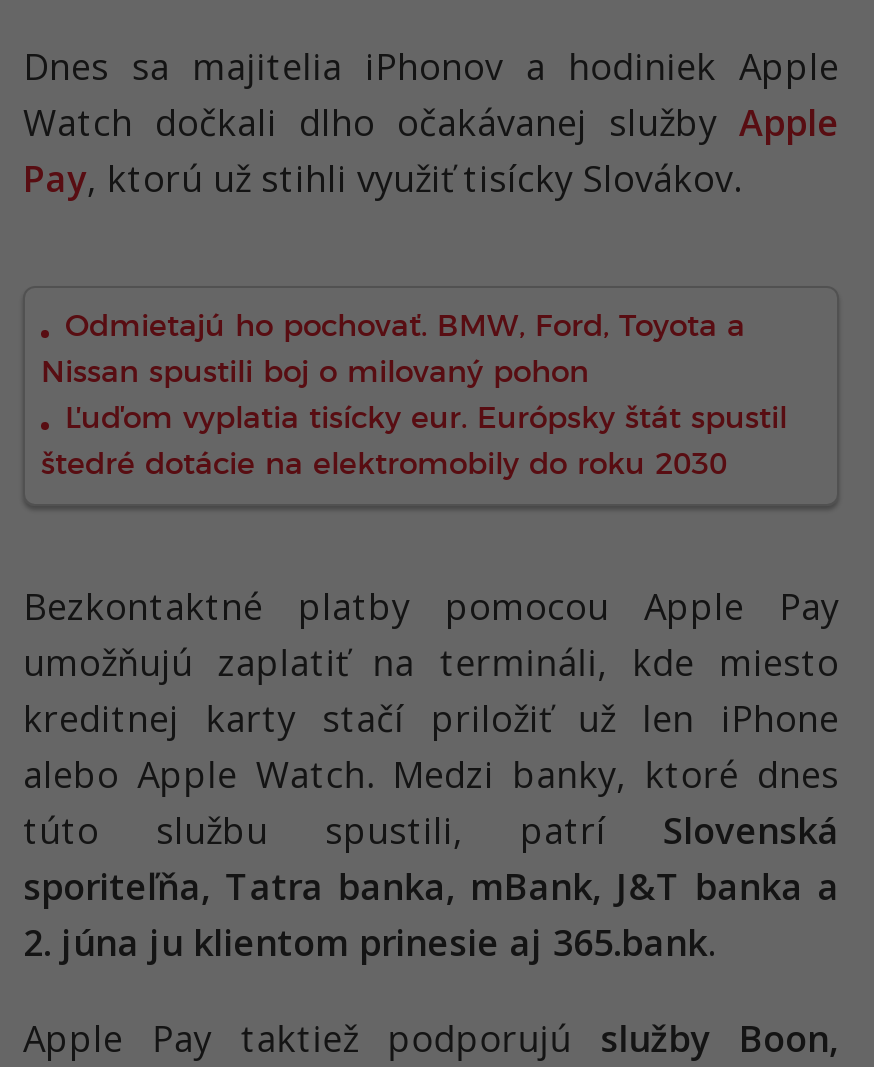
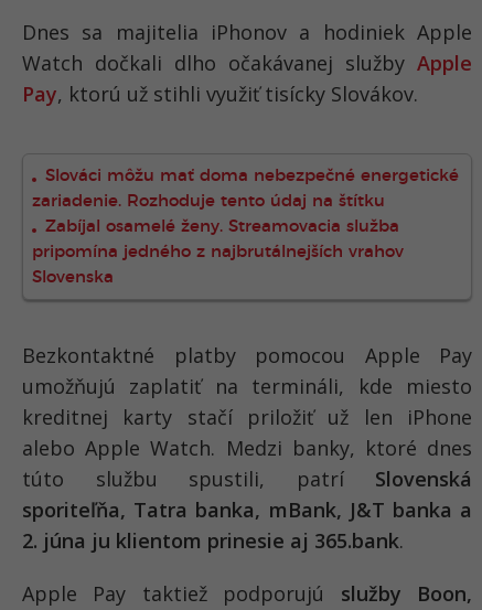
[41,312,787,480] Odmietajú ho pochovať. BMW, Ford, Toyota a | Nissan spustili boj o milovaný pohon | Ľuďom vyplatia tisícky eur. Európsky štát spustil | štedré dotácie na elektromobily do roku 2030 -> [32,168,459,286] Slováci môžu mať doma nebezpečné energetické | zariadenie. Rozhoduje tento údaj na štítku | Zabíjal osamelé ženy. Streamovacia služba | pripomína jedného z najbrutálnejších vrahov | Slovenska

